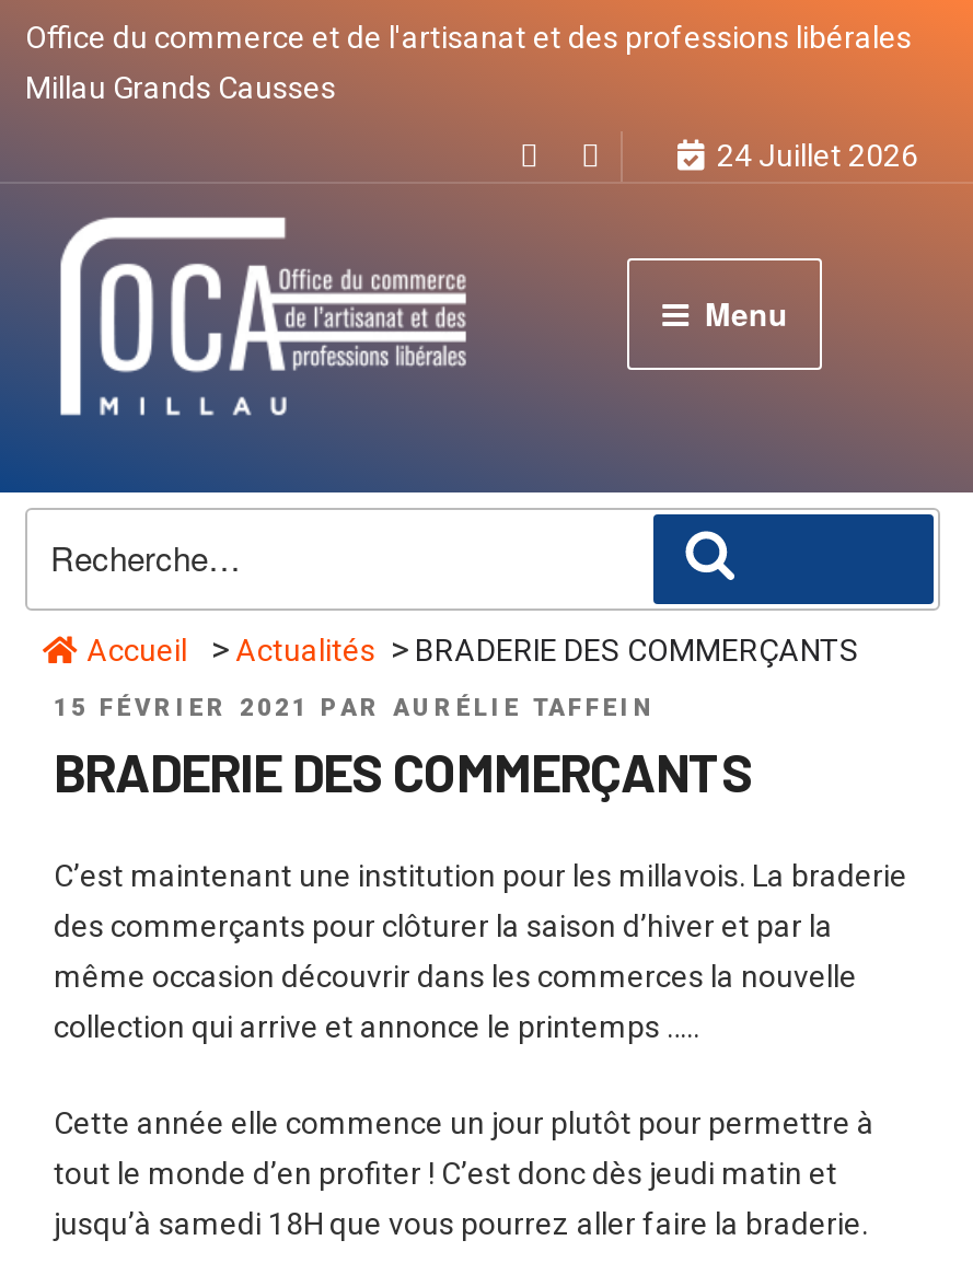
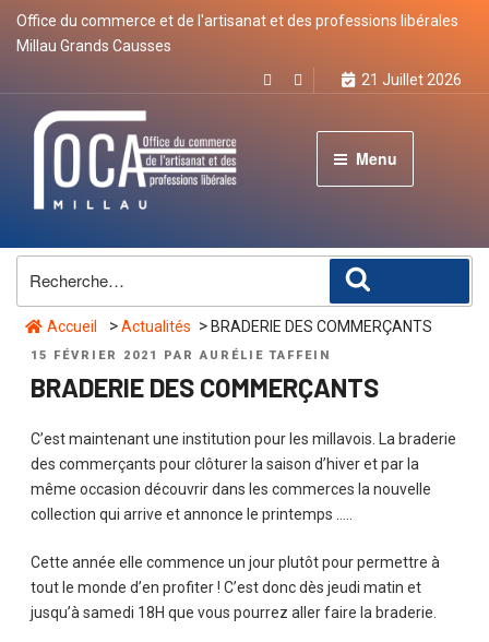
[717,138,918,173] 24 Juillet 2026 -> [361,71,462,88] 21 Juillet 2026

